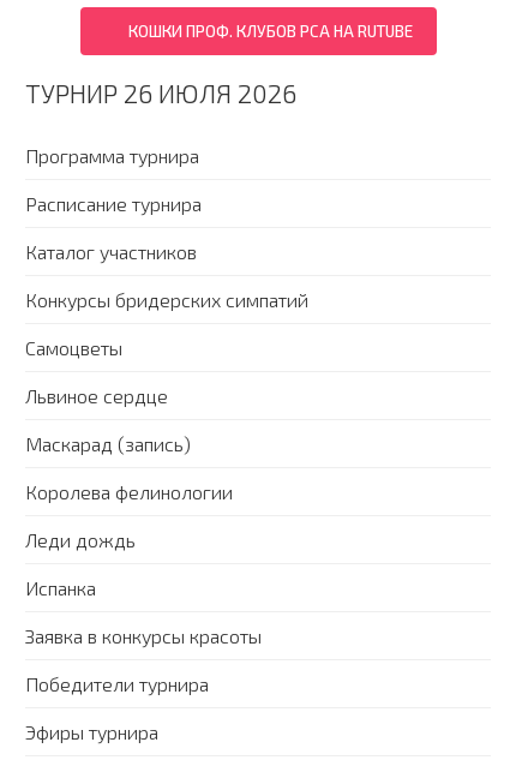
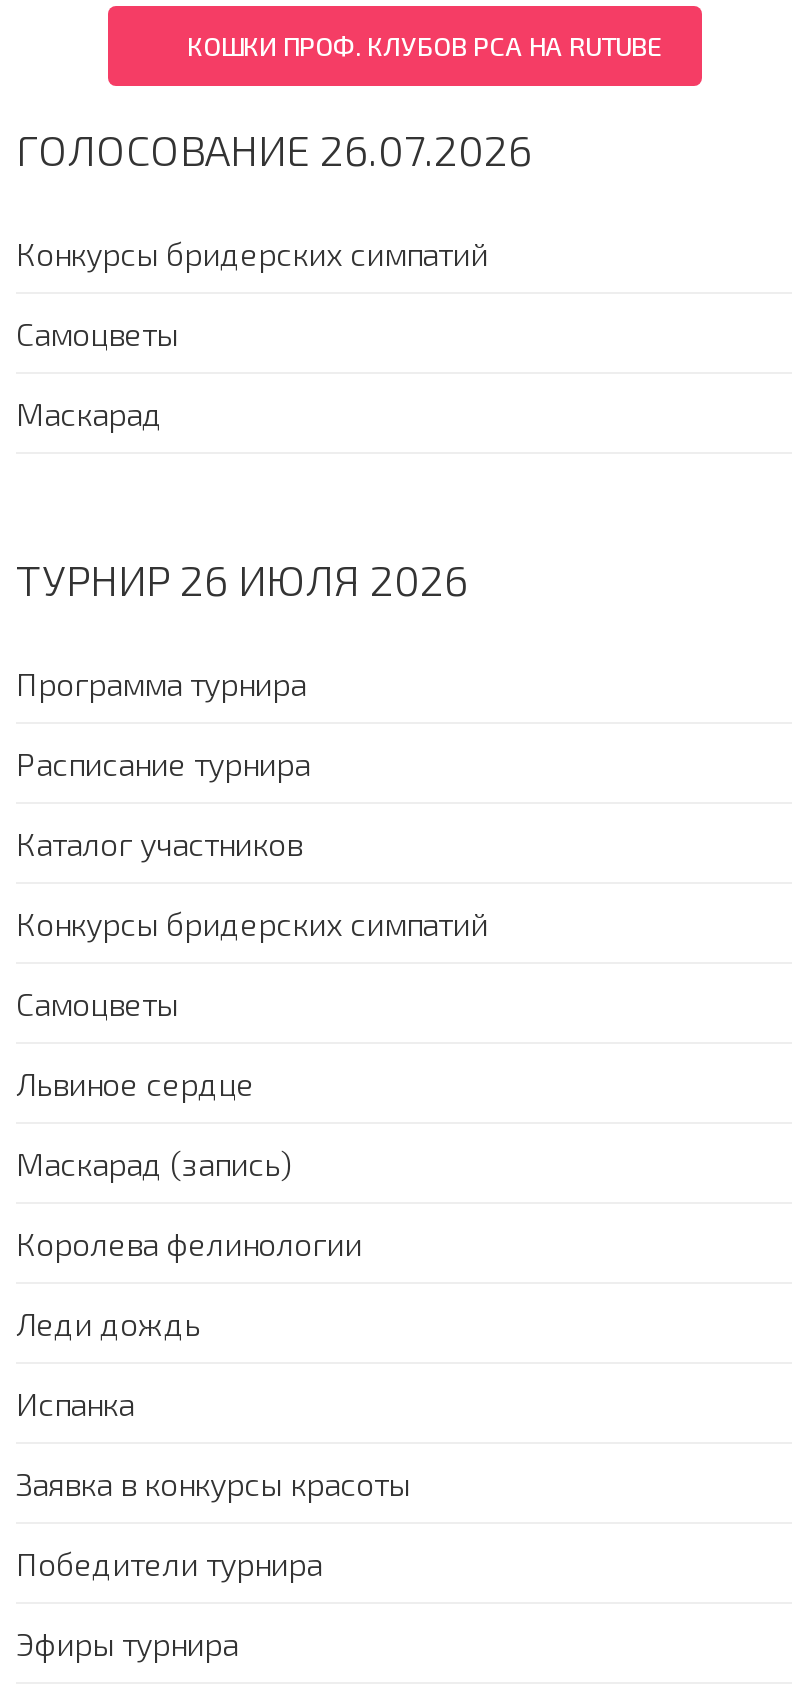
none -> [16,124,532,432] ГОЛОСОВАНИЕ 26.07.2026 | Конкурсы бридерских симпатий | Самоцветы | Маскарад

